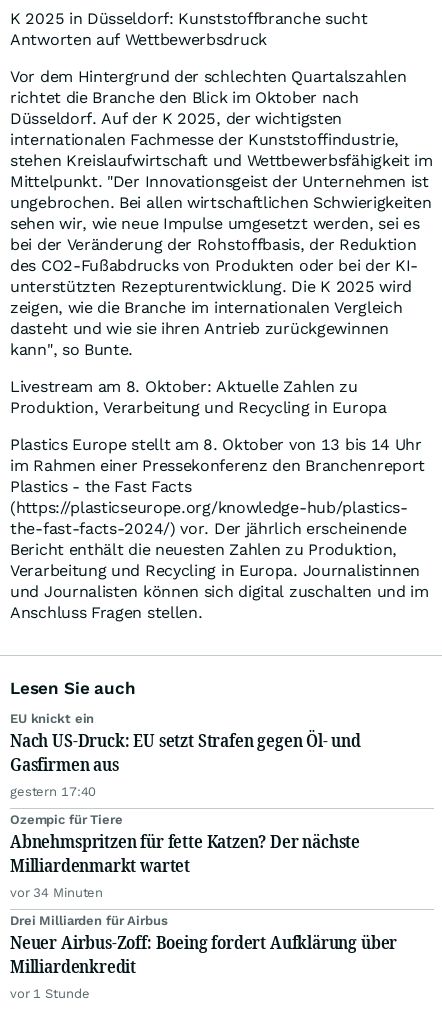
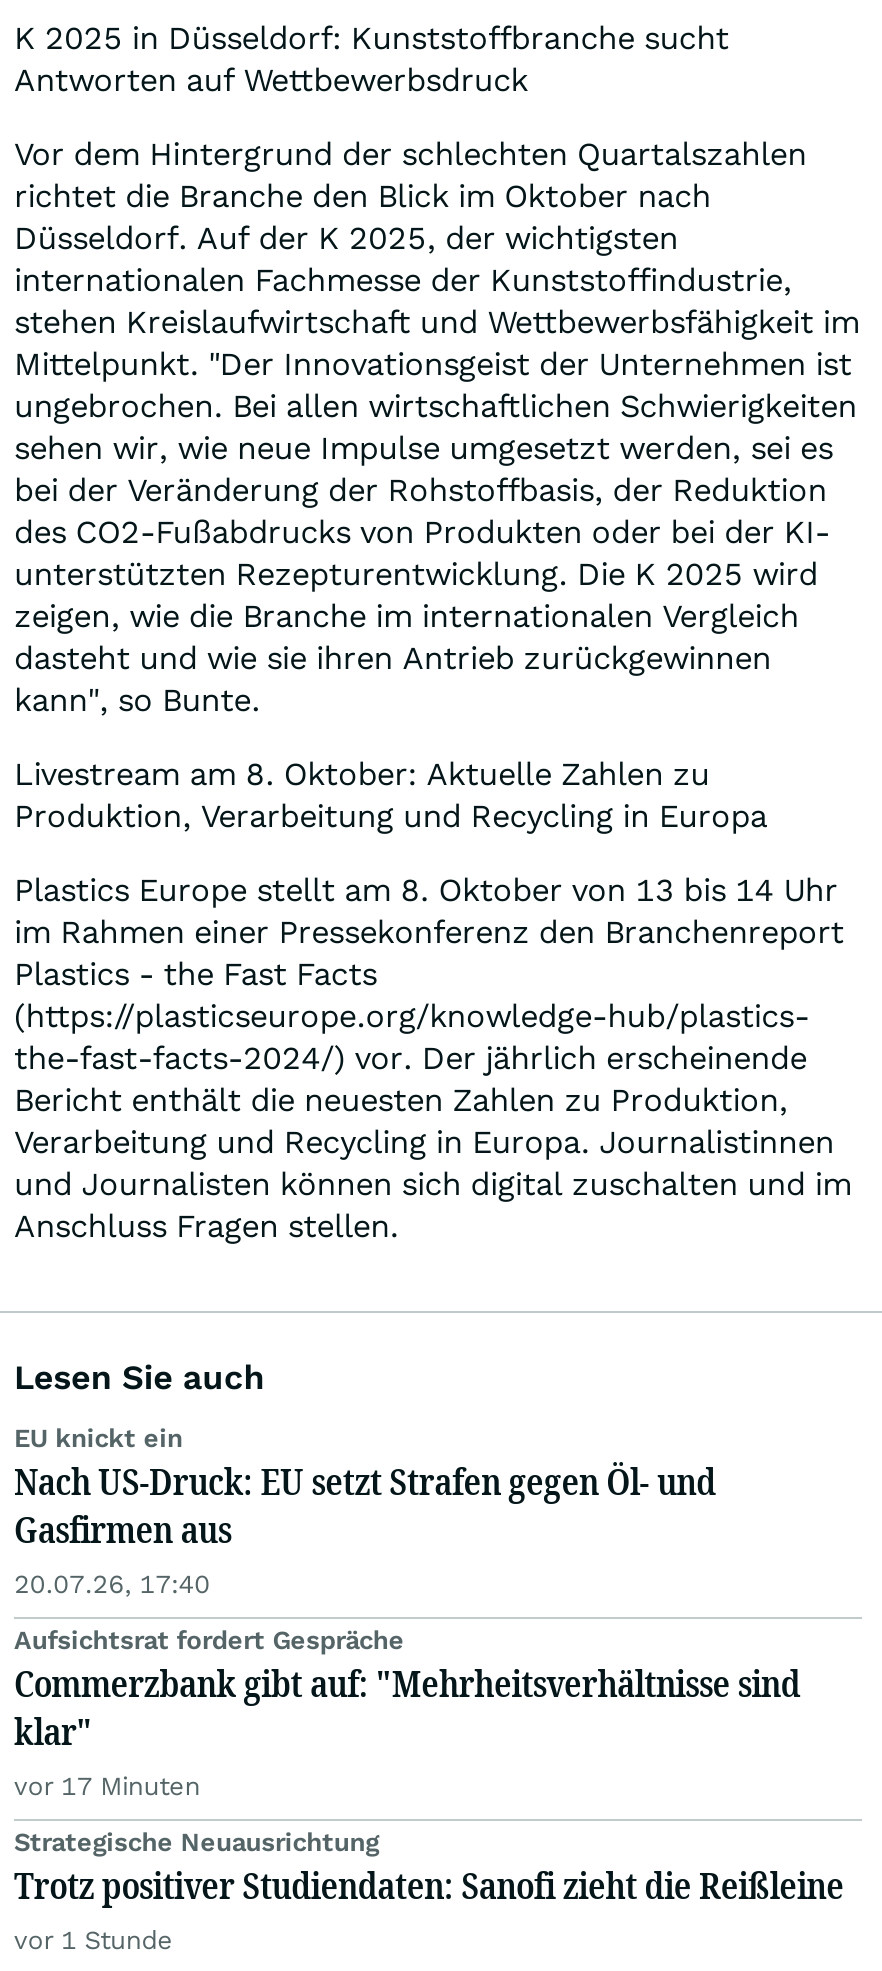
[10,784,96,799] gestern 17:40 -> [14,1569,210,1599] 20.07.26, 17:40
[10,812,360,900] Ozempic für Tiere | Abnehmspritzen für fette Katzen? Der nächste | Milliardenmarkt wartet | vor 34 Minuten -> [14,1625,800,1801] Aufsichtsrat fordert Gespräche | Commerzbank gibt auf: "Mehrheitsverhältnisse sind | klar" | vor 17 Minuten
[10,913,397,978] Drei Milliarden für Airbus | Neuer Airbus-Zoff: Boeing fordert Aufklärung über | Milliardenkredit -> [14,1827,844,1909] Strategische Neuausrichtung | Trotz positiver Studiendaten: Sanofi zieht die Reißleine

